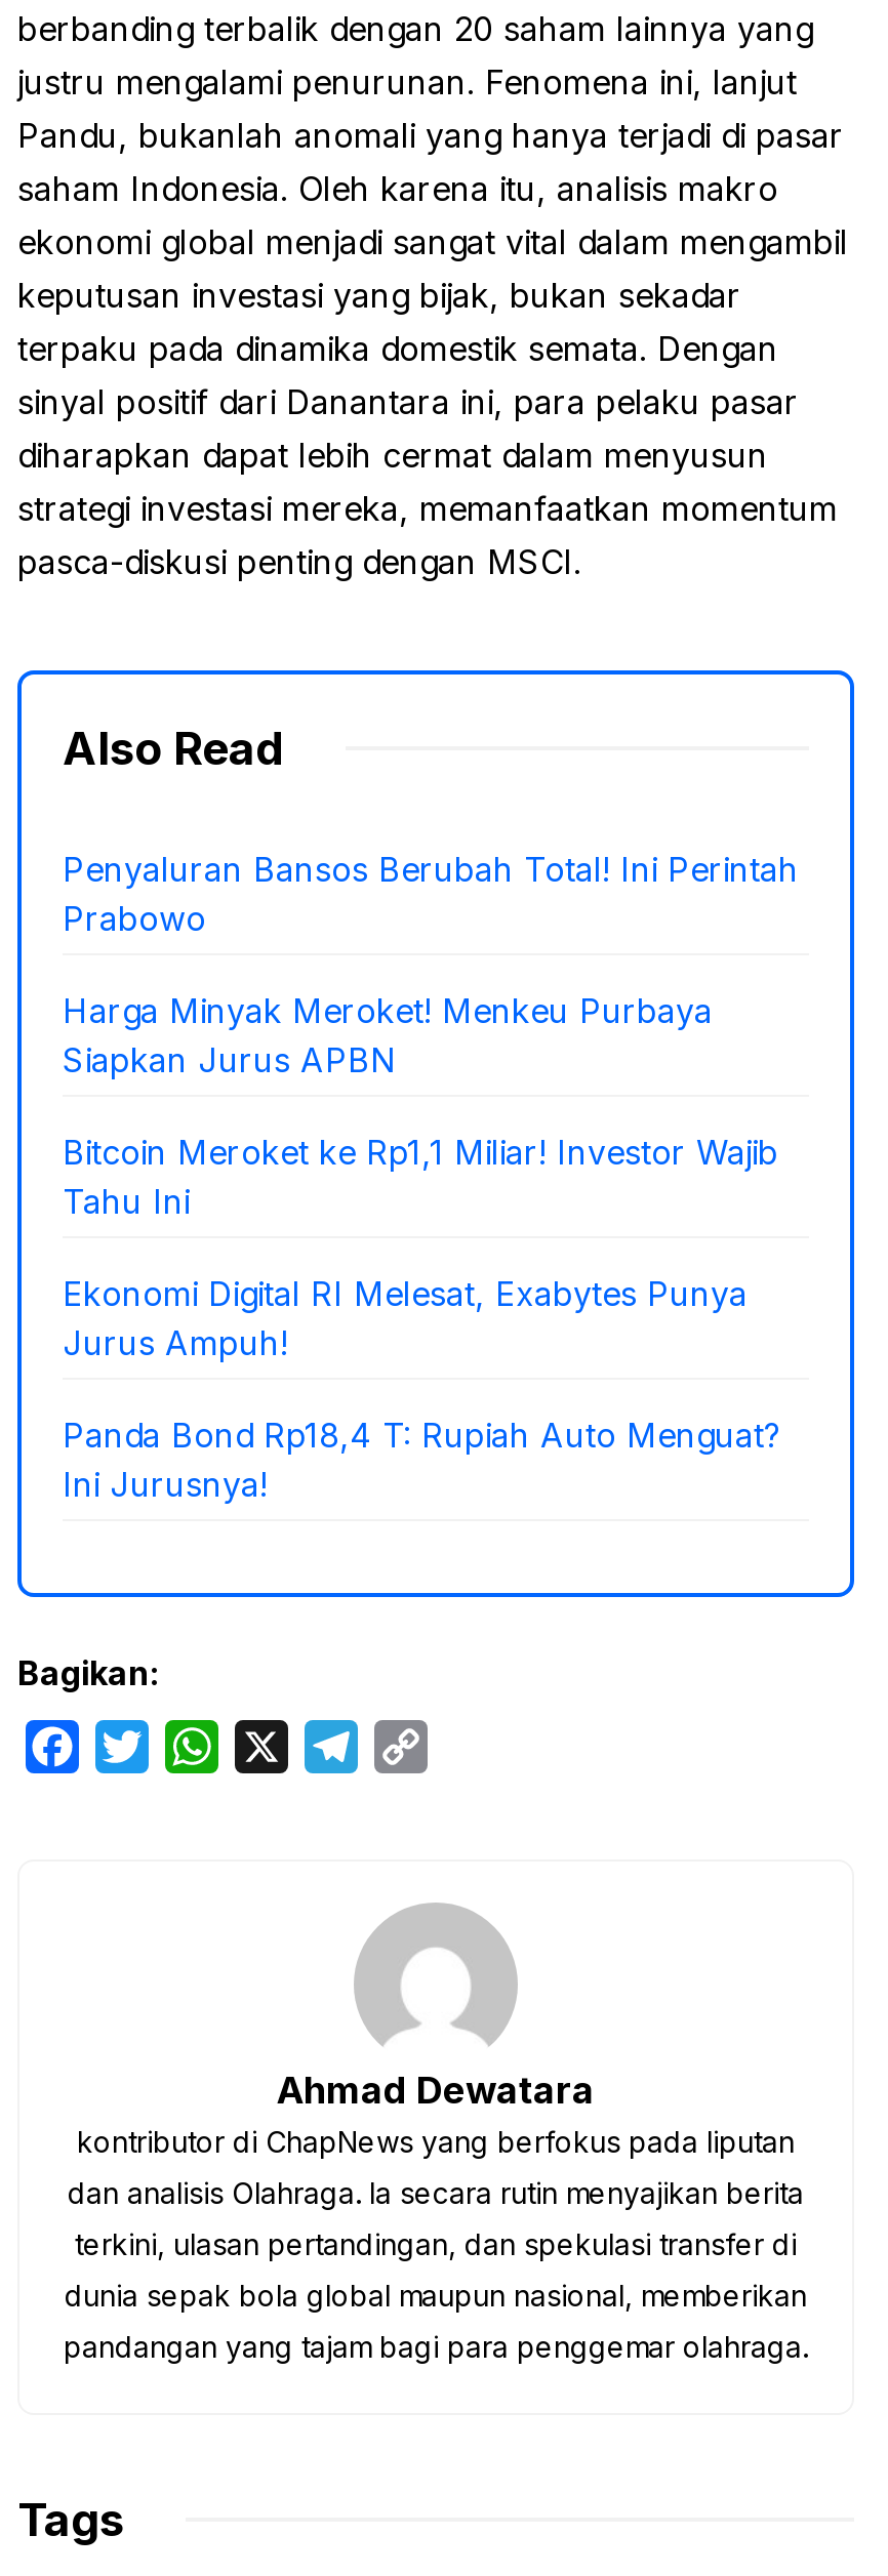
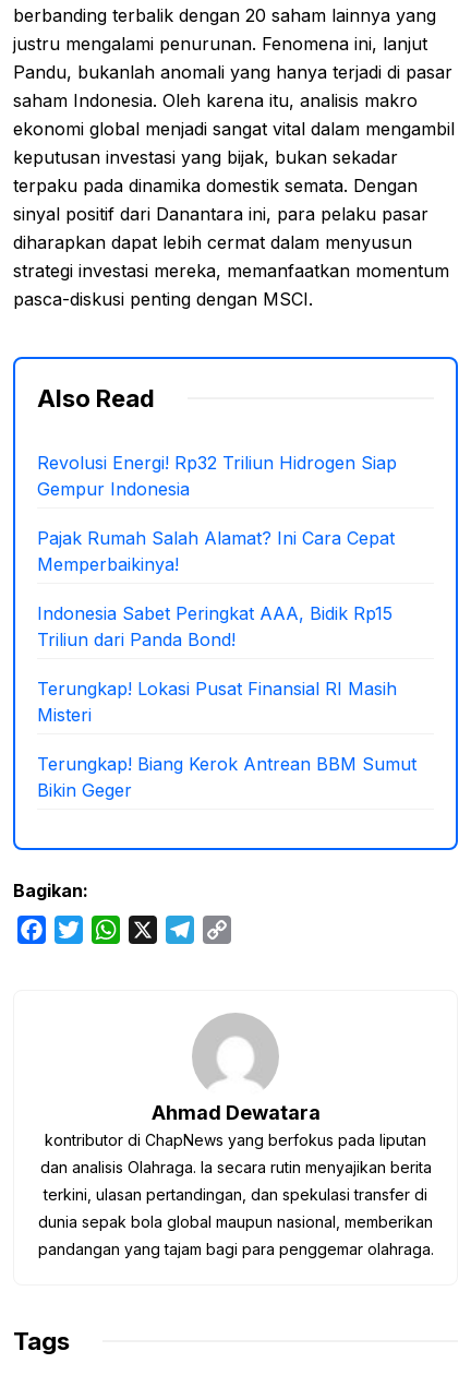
[63,848,799,939] Penyaluran Bansos Berubah Total! Ini Perintah | Prabowo -> [37,452,397,500] Revolusi Energi! Rp32 Triliun Hidrogen Siap | Gempur Indonesia
[63,990,713,1080] Harga Minyak Meroket! Menkeu Purbaya | Siapkan Jurus APBN -> [37,527,395,575] Pajak Rumah Salah Alamat? Ini Cara Cepat | Memperbaikinya!
[63,1131,778,1221] Bitcoin Meroket ke Rp1,1 Miliar! Investor Wajib | Tahu Ini -> [37,602,392,650] Indonesia Sabet Peringkat AAA, Bidik Rp15 | Triliun dari Panda Bond!
[63,1273,748,1363] Ekonomi Digital RI Melesat, Exabytes Punya | Jurus Ampuh! -> [37,677,397,725] Terungkap! Lokasi Pusat Finansial RI Masih | Misteri
[63,1414,782,1504] Panda Bond Rp18,4 T: Rupiah Auto Menguat? | Ini Jurusnya! -> [37,753,416,801] Terungkap! Biang Kerok Antrean BBM Sumut | Bikin Geger

